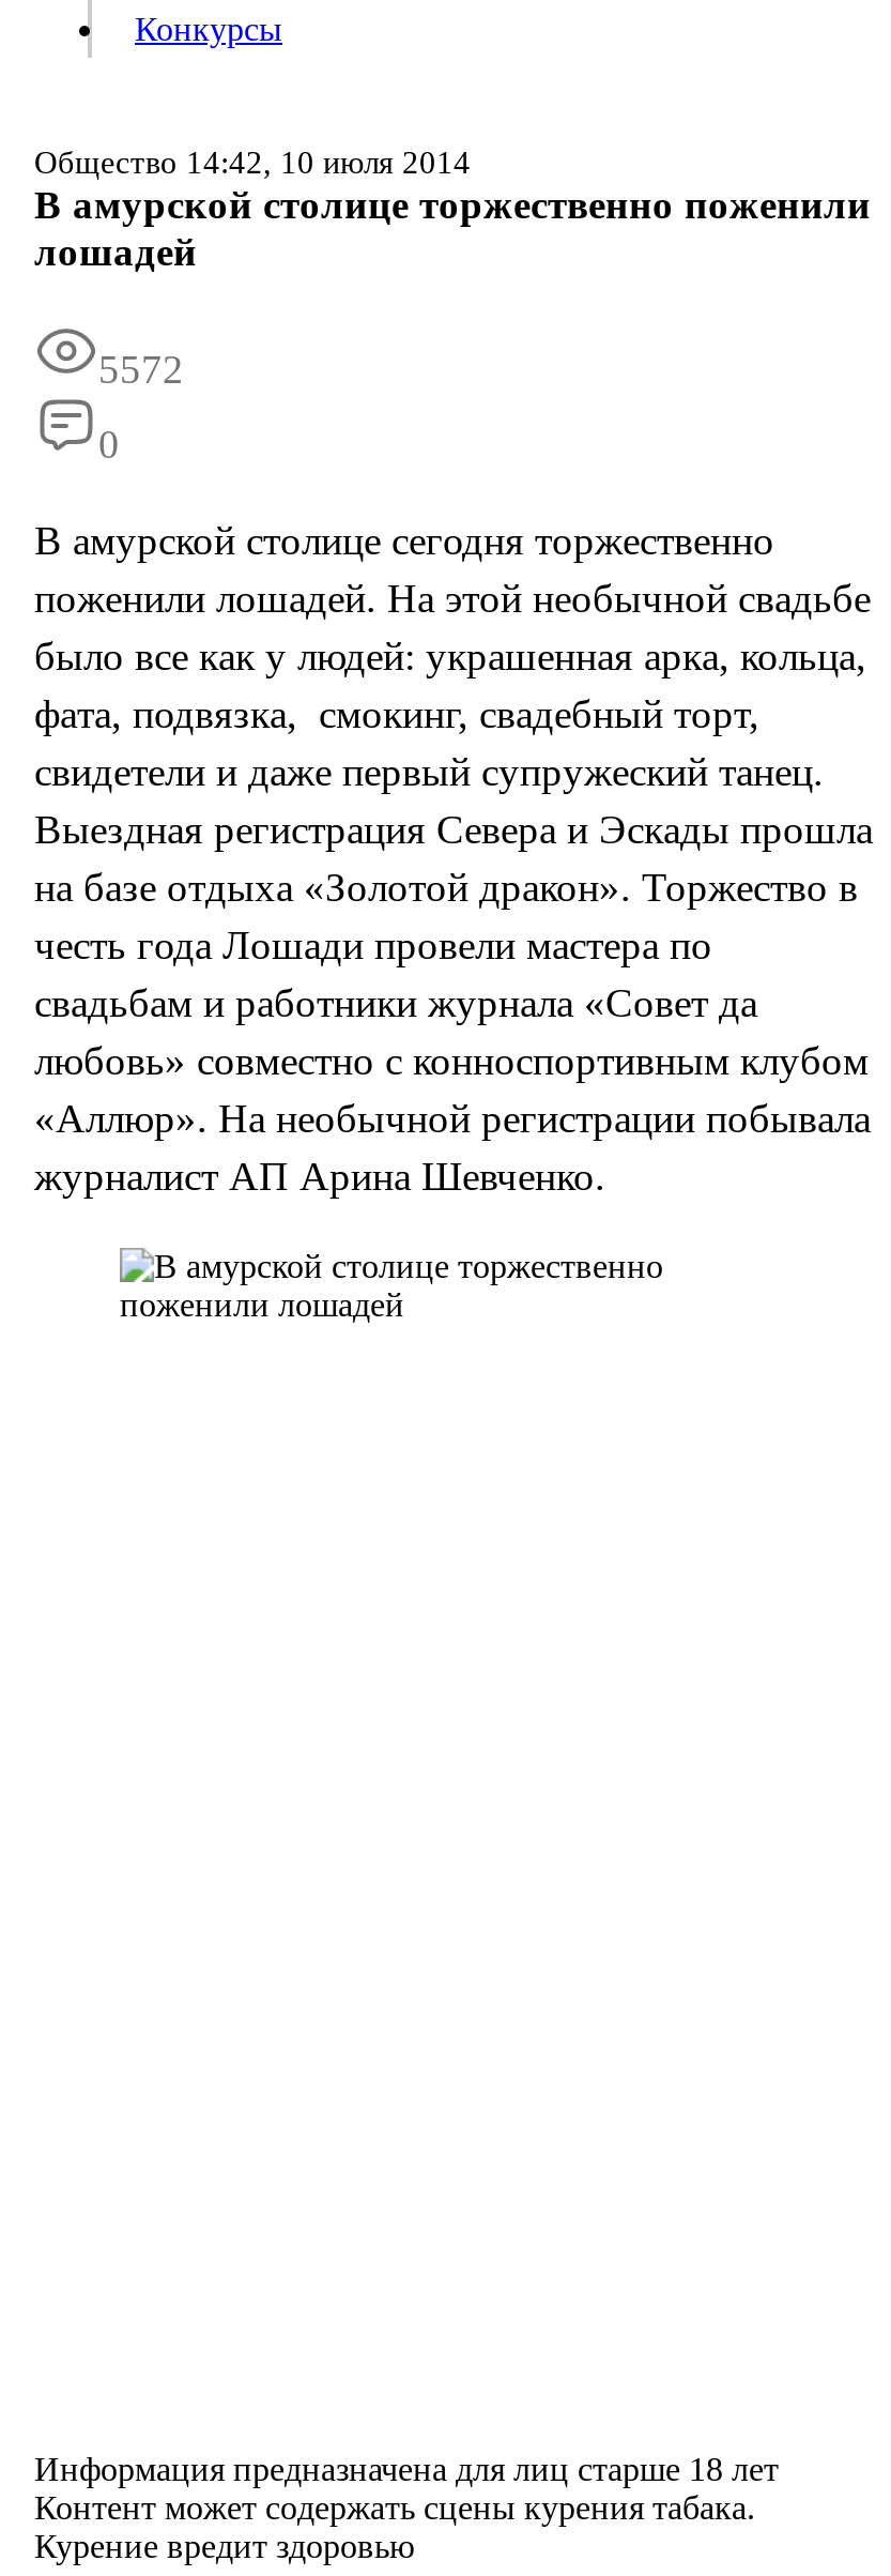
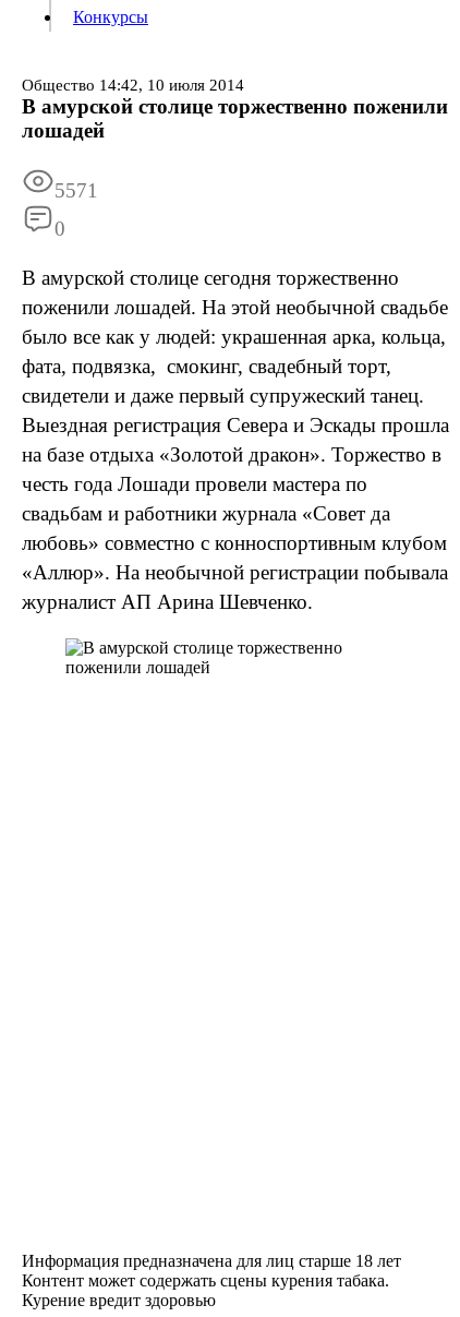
[98,347,184,392] 5572 -> [55,179,98,202] 5571

